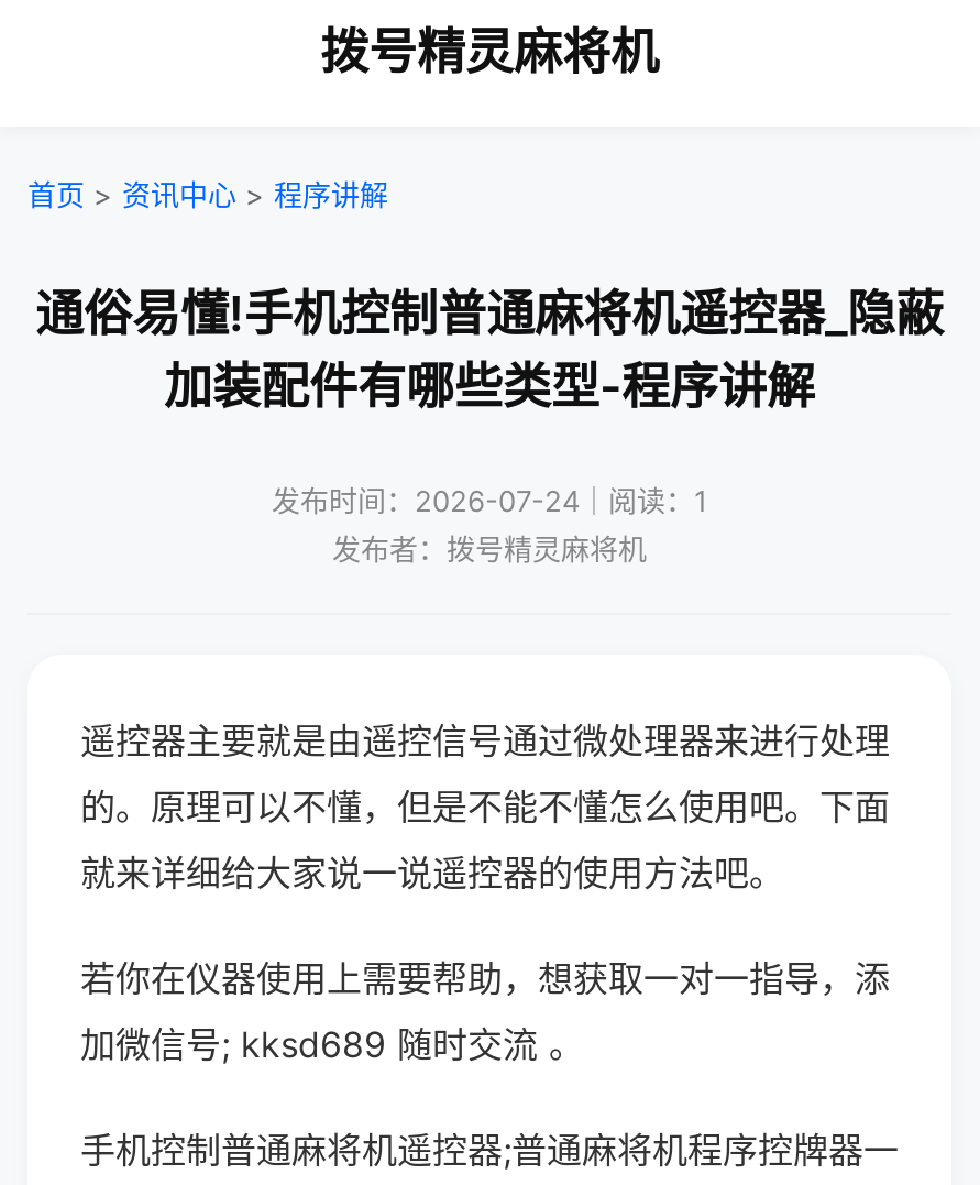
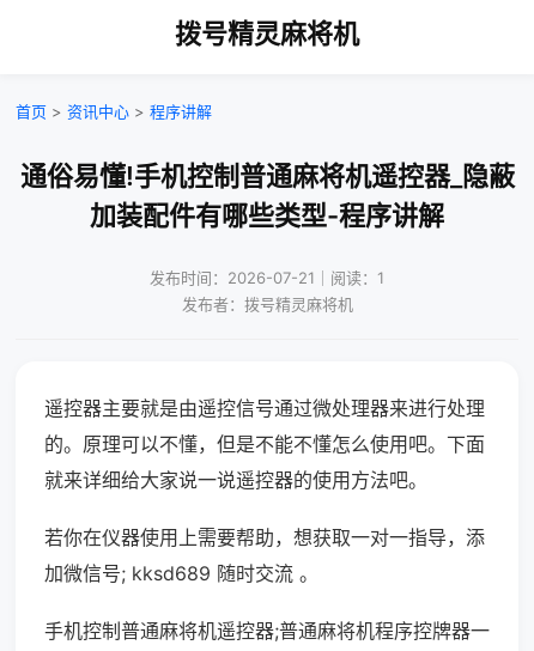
[272,483,707,518] 发布时间：2026-07-24｜阅读：1 -> [150,268,384,287] 发布时间：2026-07-21｜阅读：1

